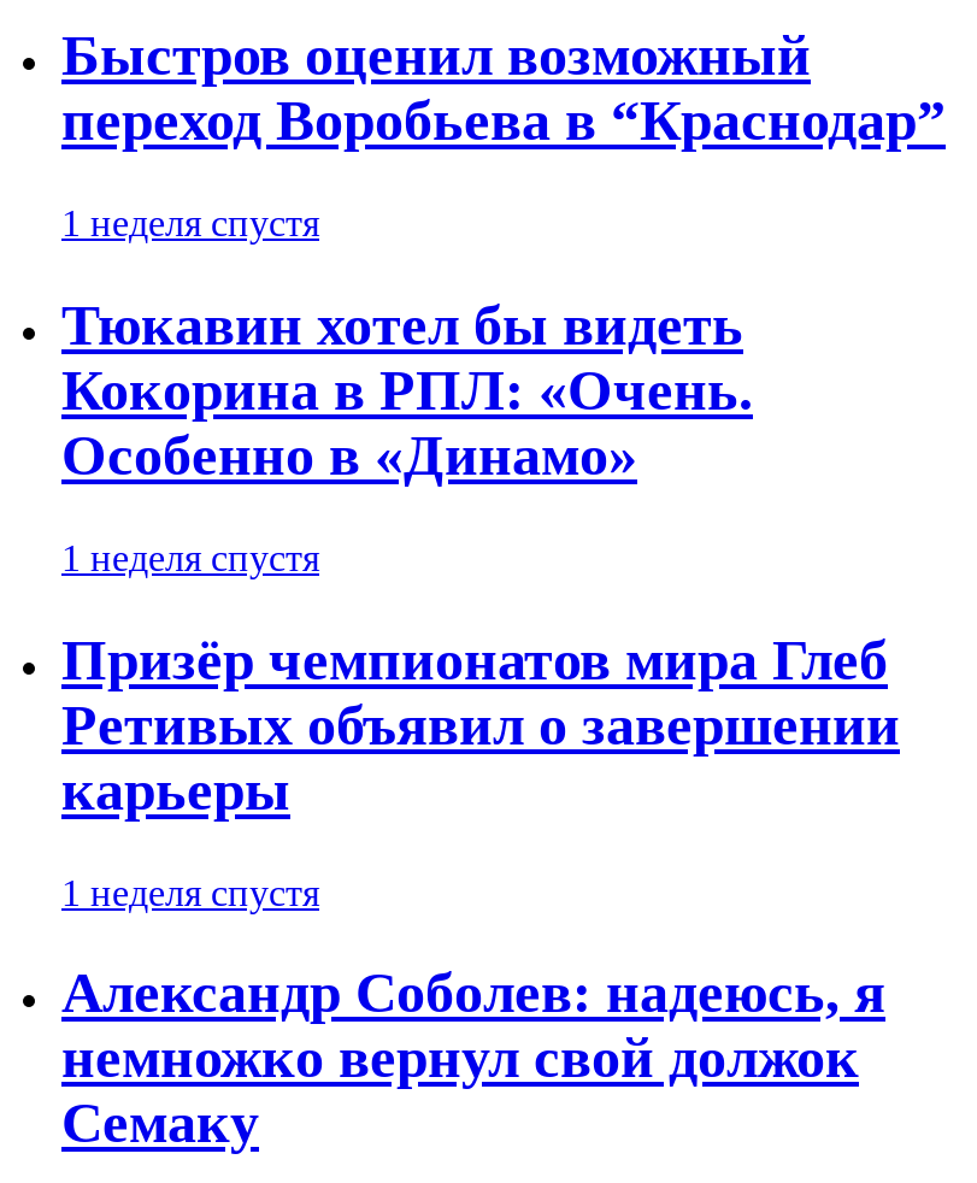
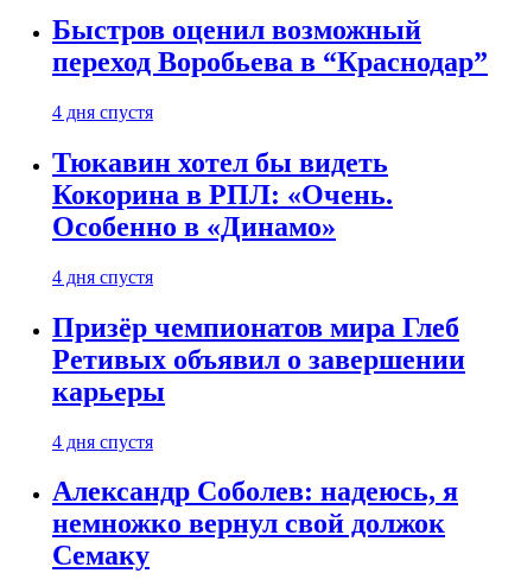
[61,202,319,243] 1 неделя спустя -> [52,102,153,122] 4 дня спустя
[61,537,319,578] 1 неделя спустя -> [52,267,153,287] 4 дня спустя
[61,871,319,912] 1 неделя спустя -> [52,431,153,451] 4 дня спустя

